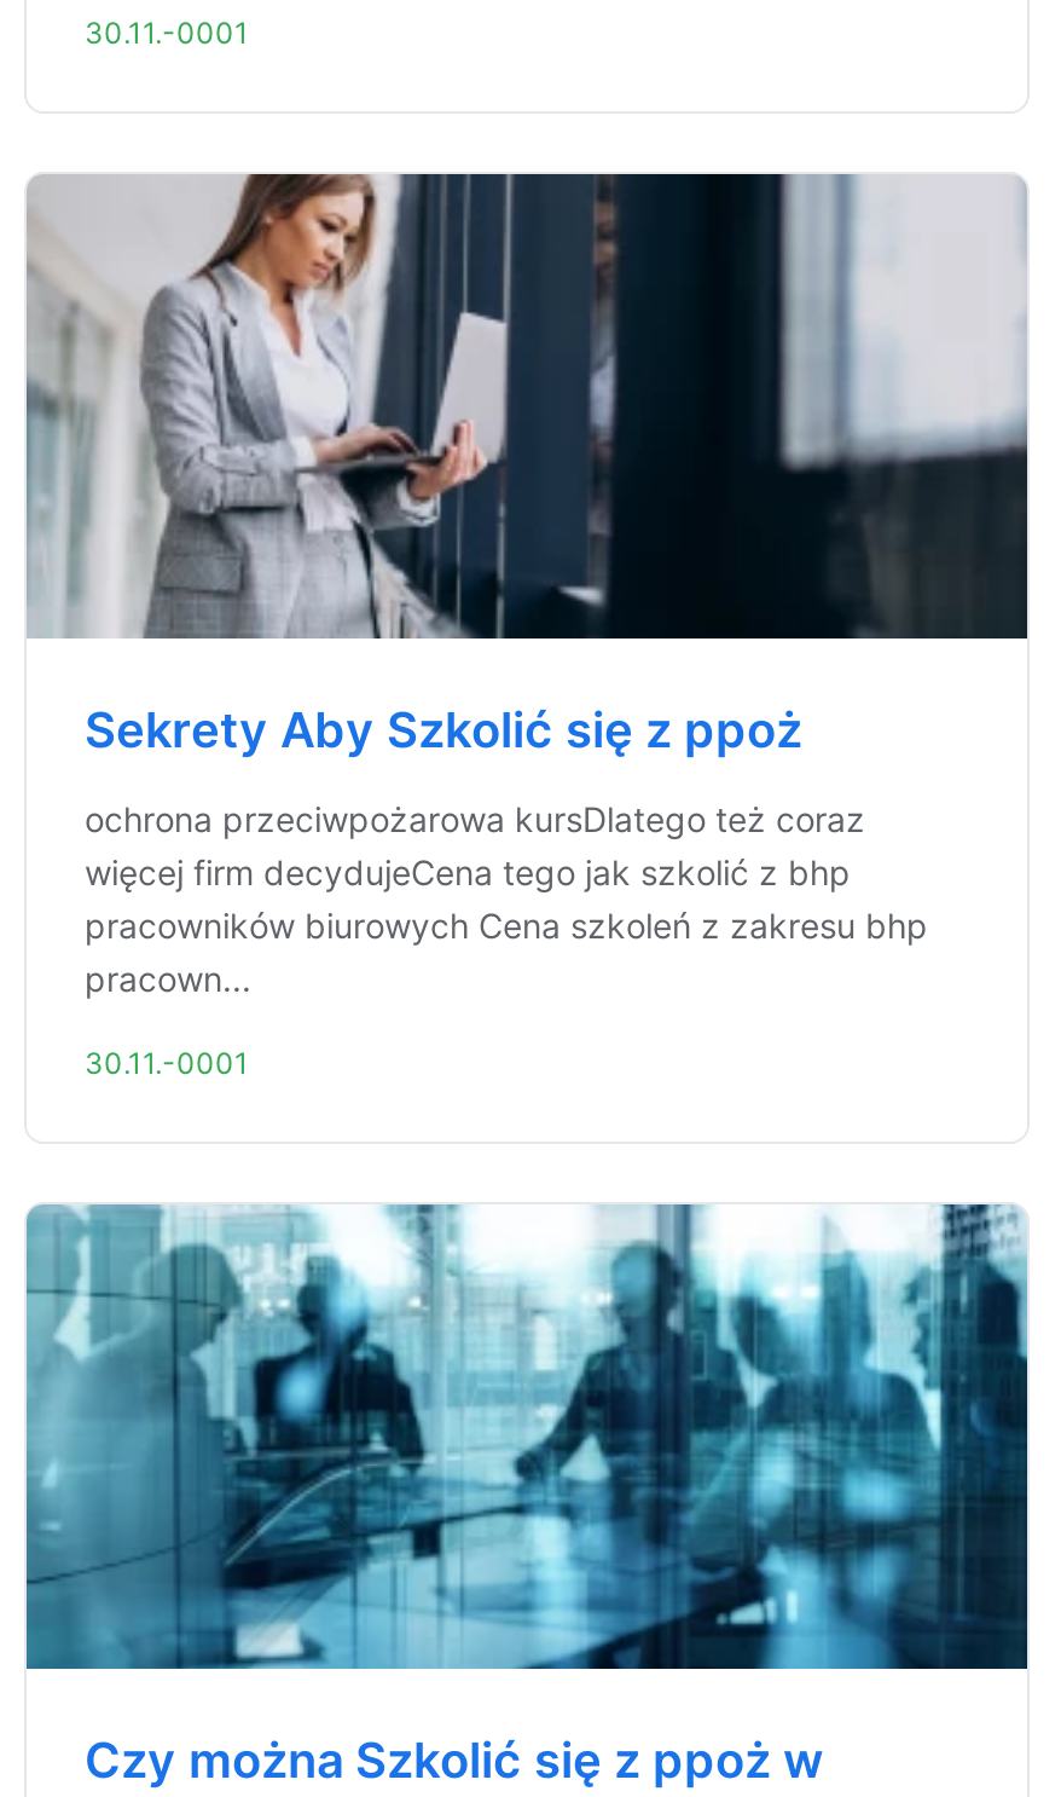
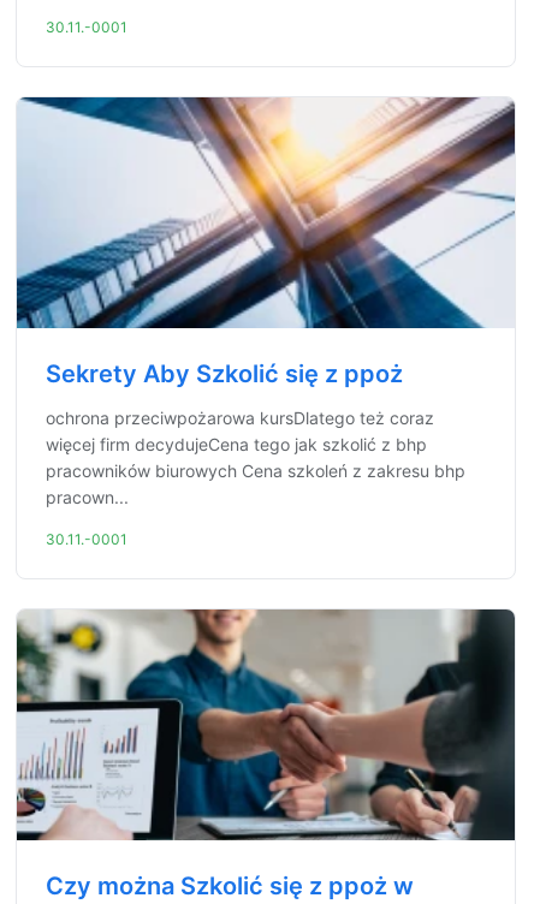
[27,172,1030,641] [image] -> [17,96,516,329] [image]
[24,1202,1030,1671] [image] -> [16,608,516,841] [image]

